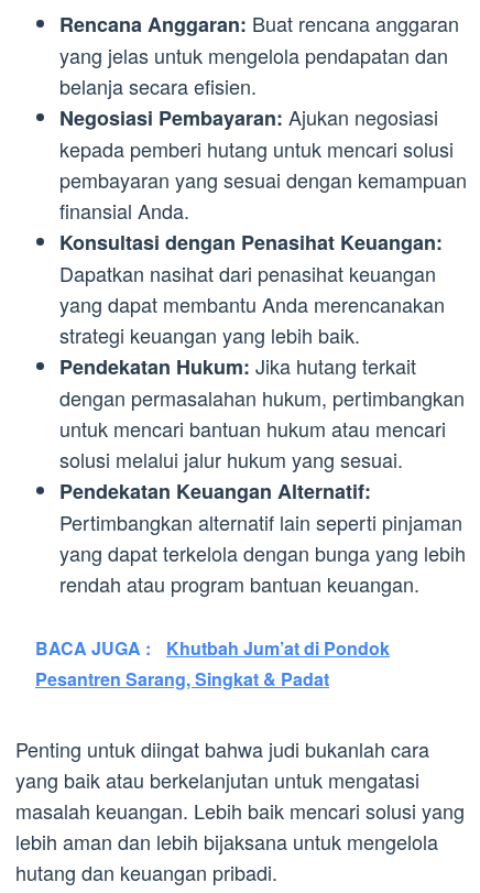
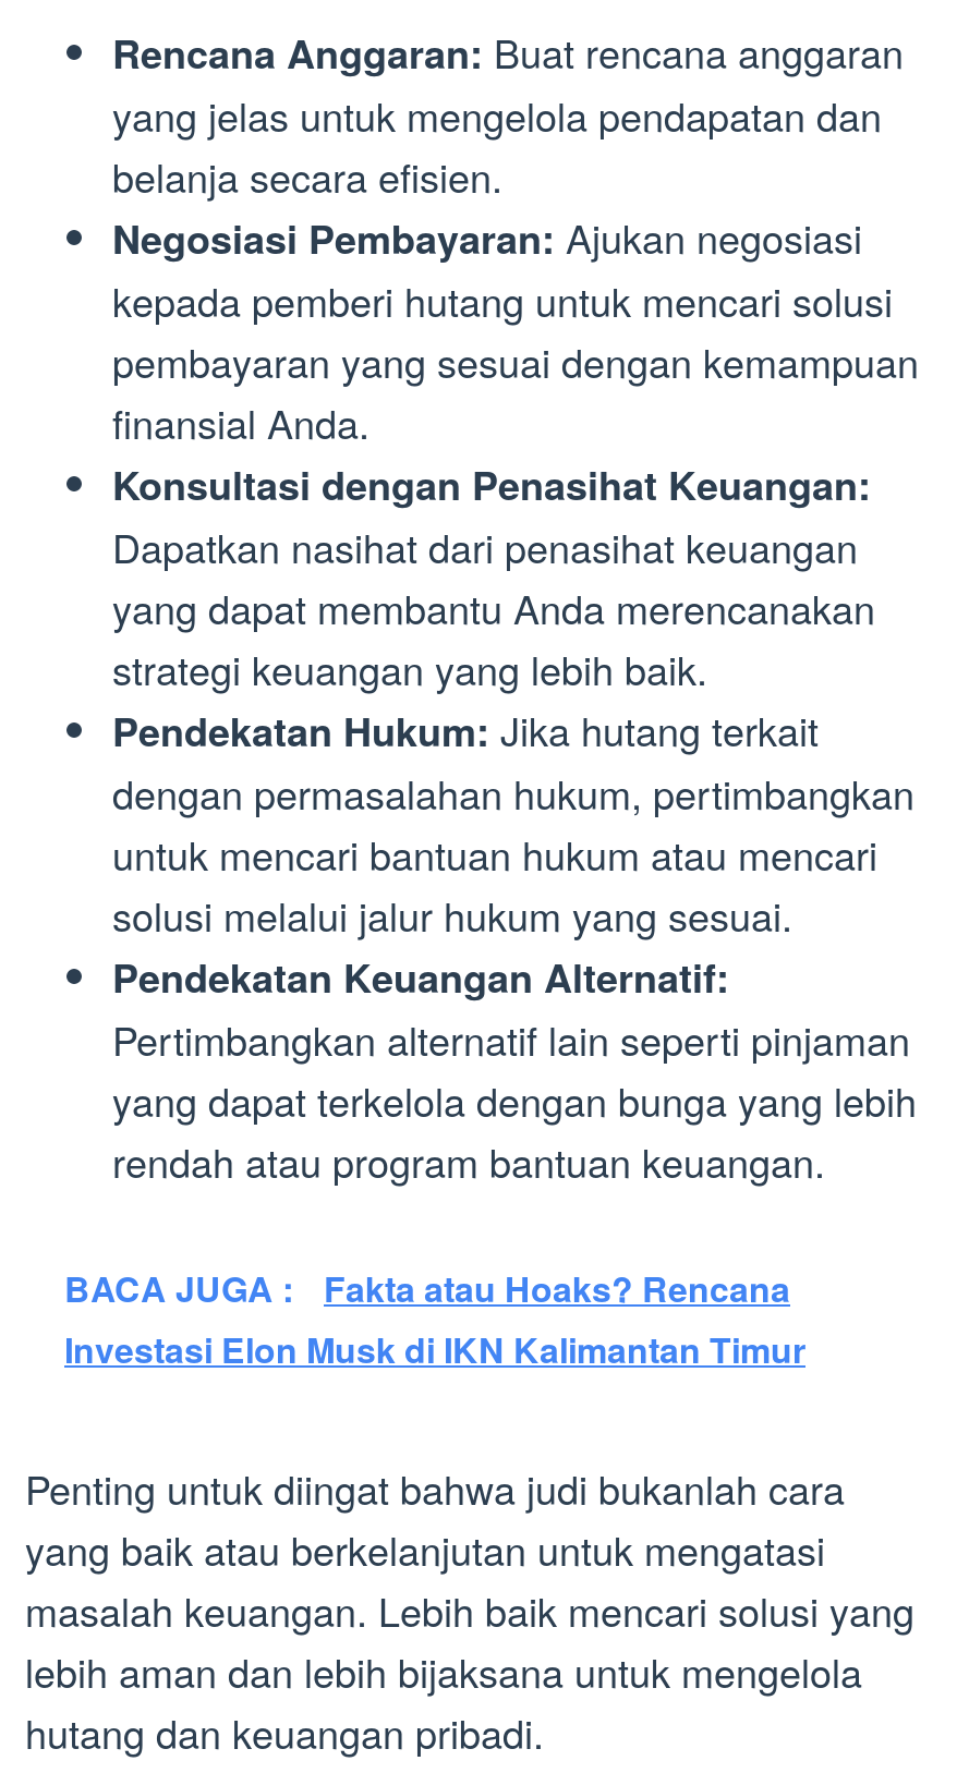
[35,635,390,691] BACA JUGA : Khutbah Jum’at di Pondok | Pesantren Sarang, Singkat & Padat -> [64,1263,805,1374] BACA JUGA : Fakta atau Hoaks? Rencana | Investasi Elon Musk di IKN Kalimantan Timur

